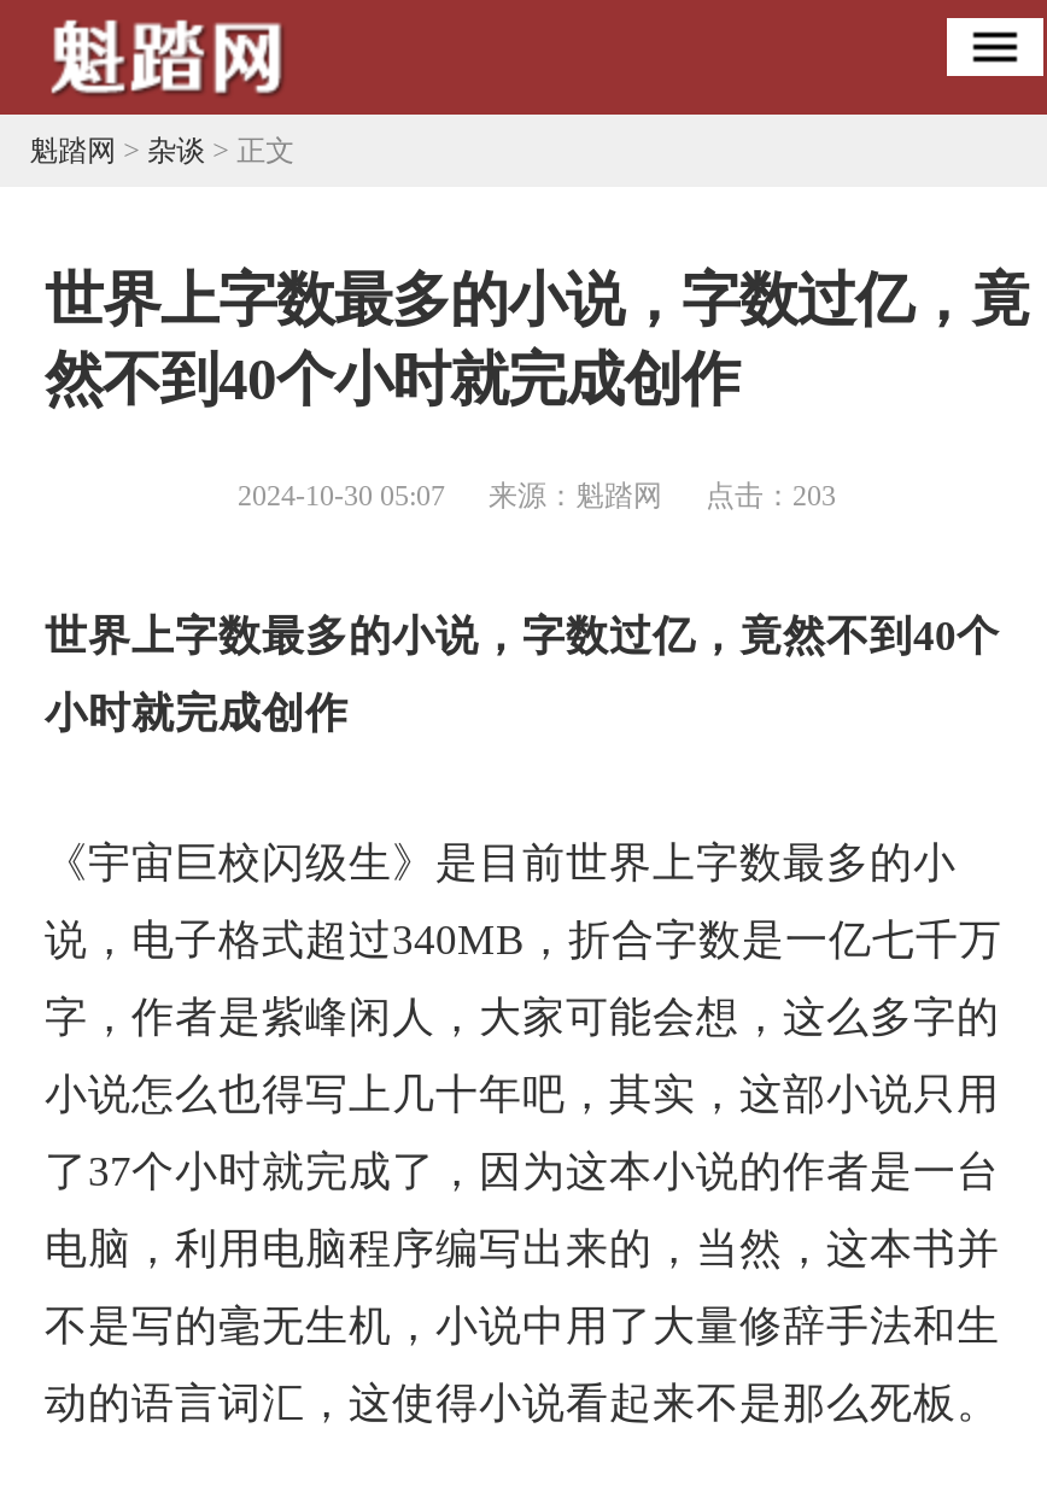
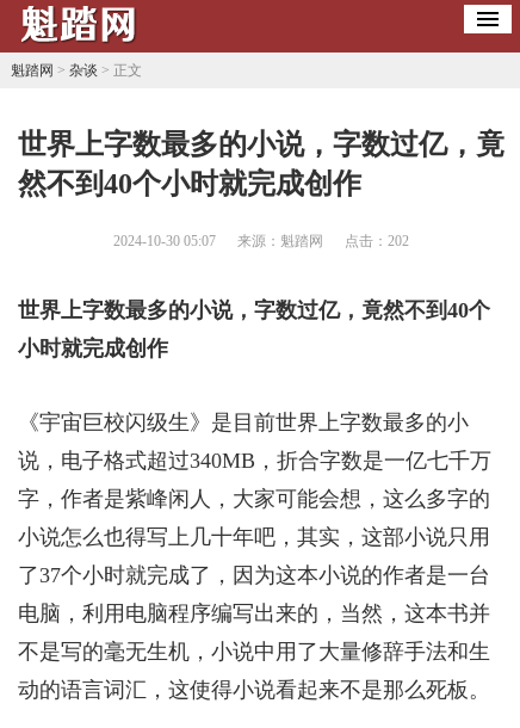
[238,479,836,513] 2024-10-30 05:07 来源：魁踏网 点击：203 -> [113,233,409,249] 2024-10-30 05:07 来源：魁踏网 点击：202

